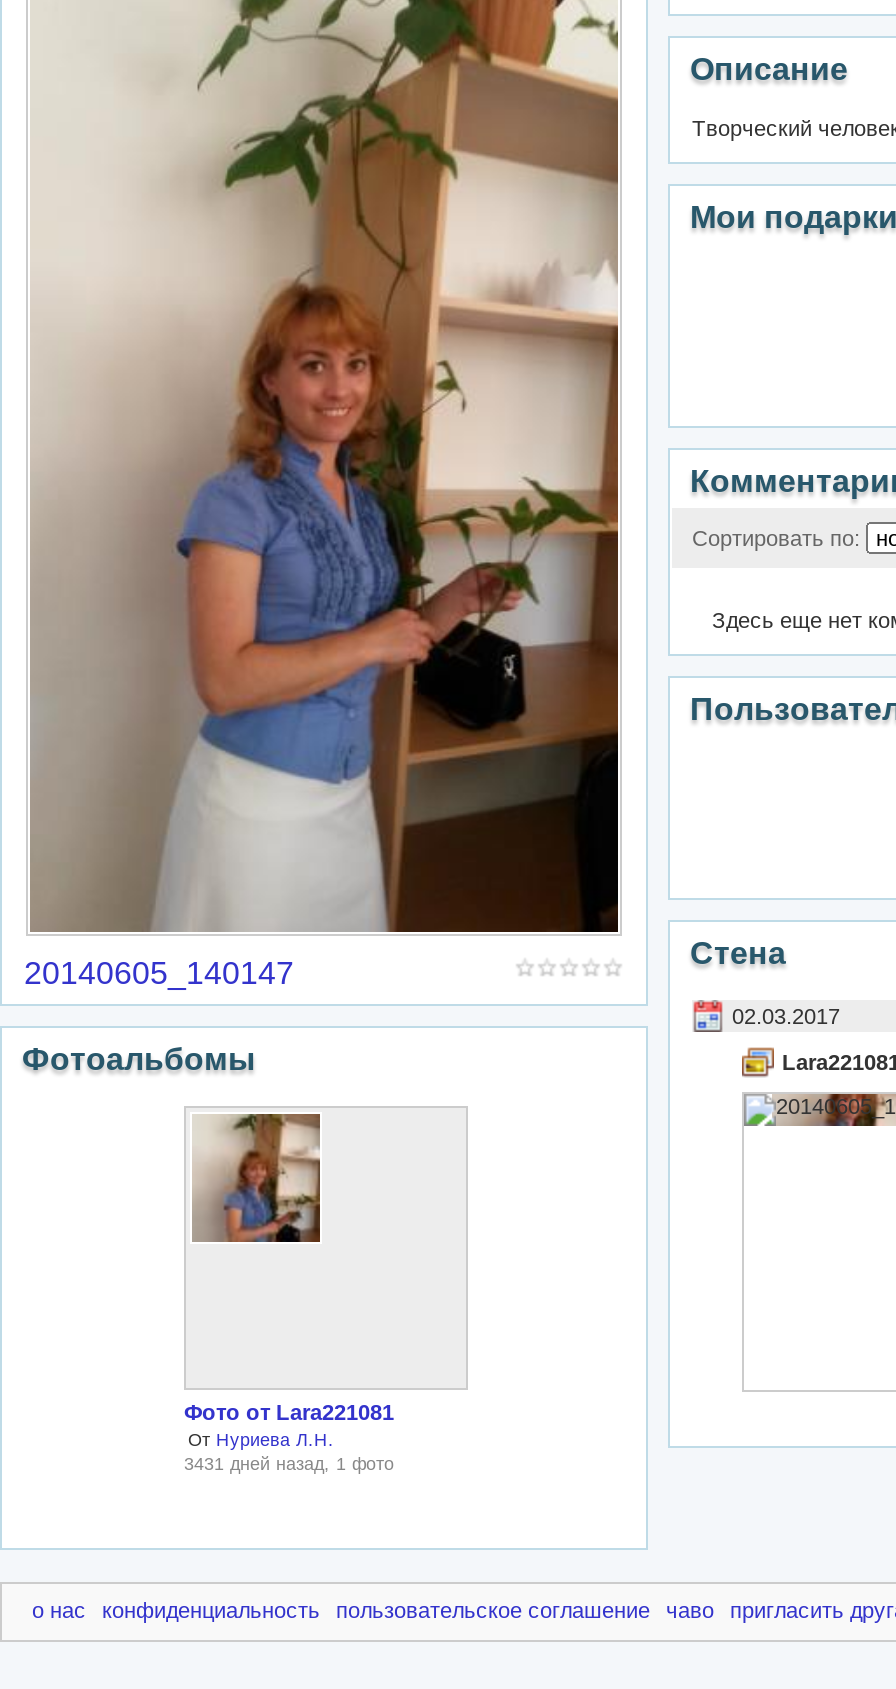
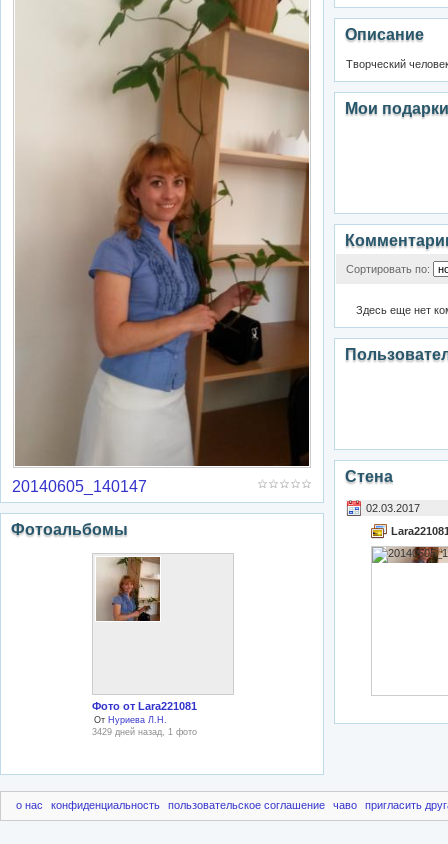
[184,1455,394,1475] 3431 дней назад, 1 фото -> [92,727,197,737] 3429 дней назад, 1 фото

